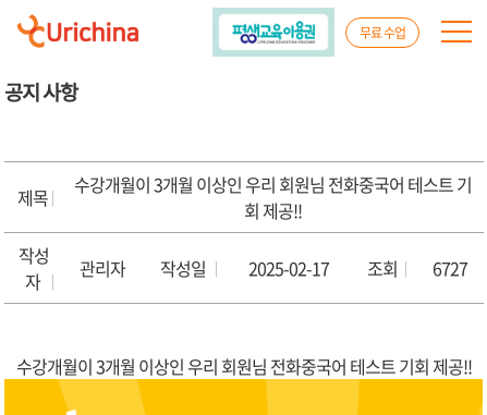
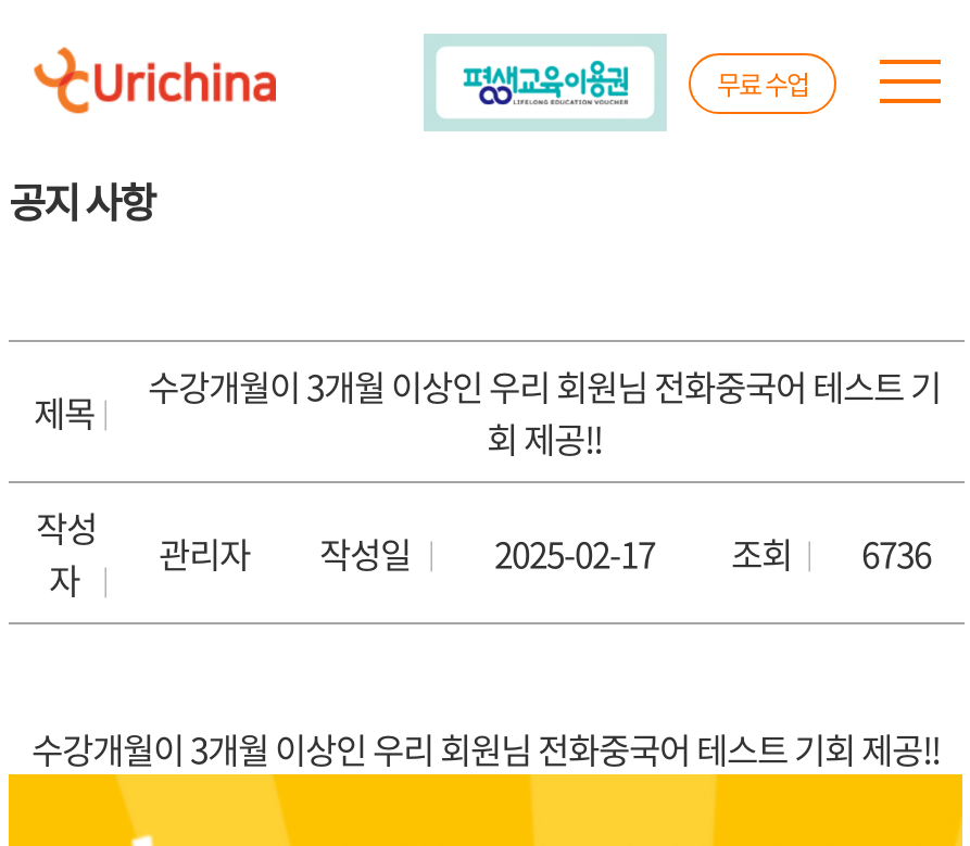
[18,242,467,294] 작성 자 관리자 작성일 2025-02-17 조회 6727 -> [36,501,931,605] 작성 자 관리자 작성일 2025-02-17 조회 6736

